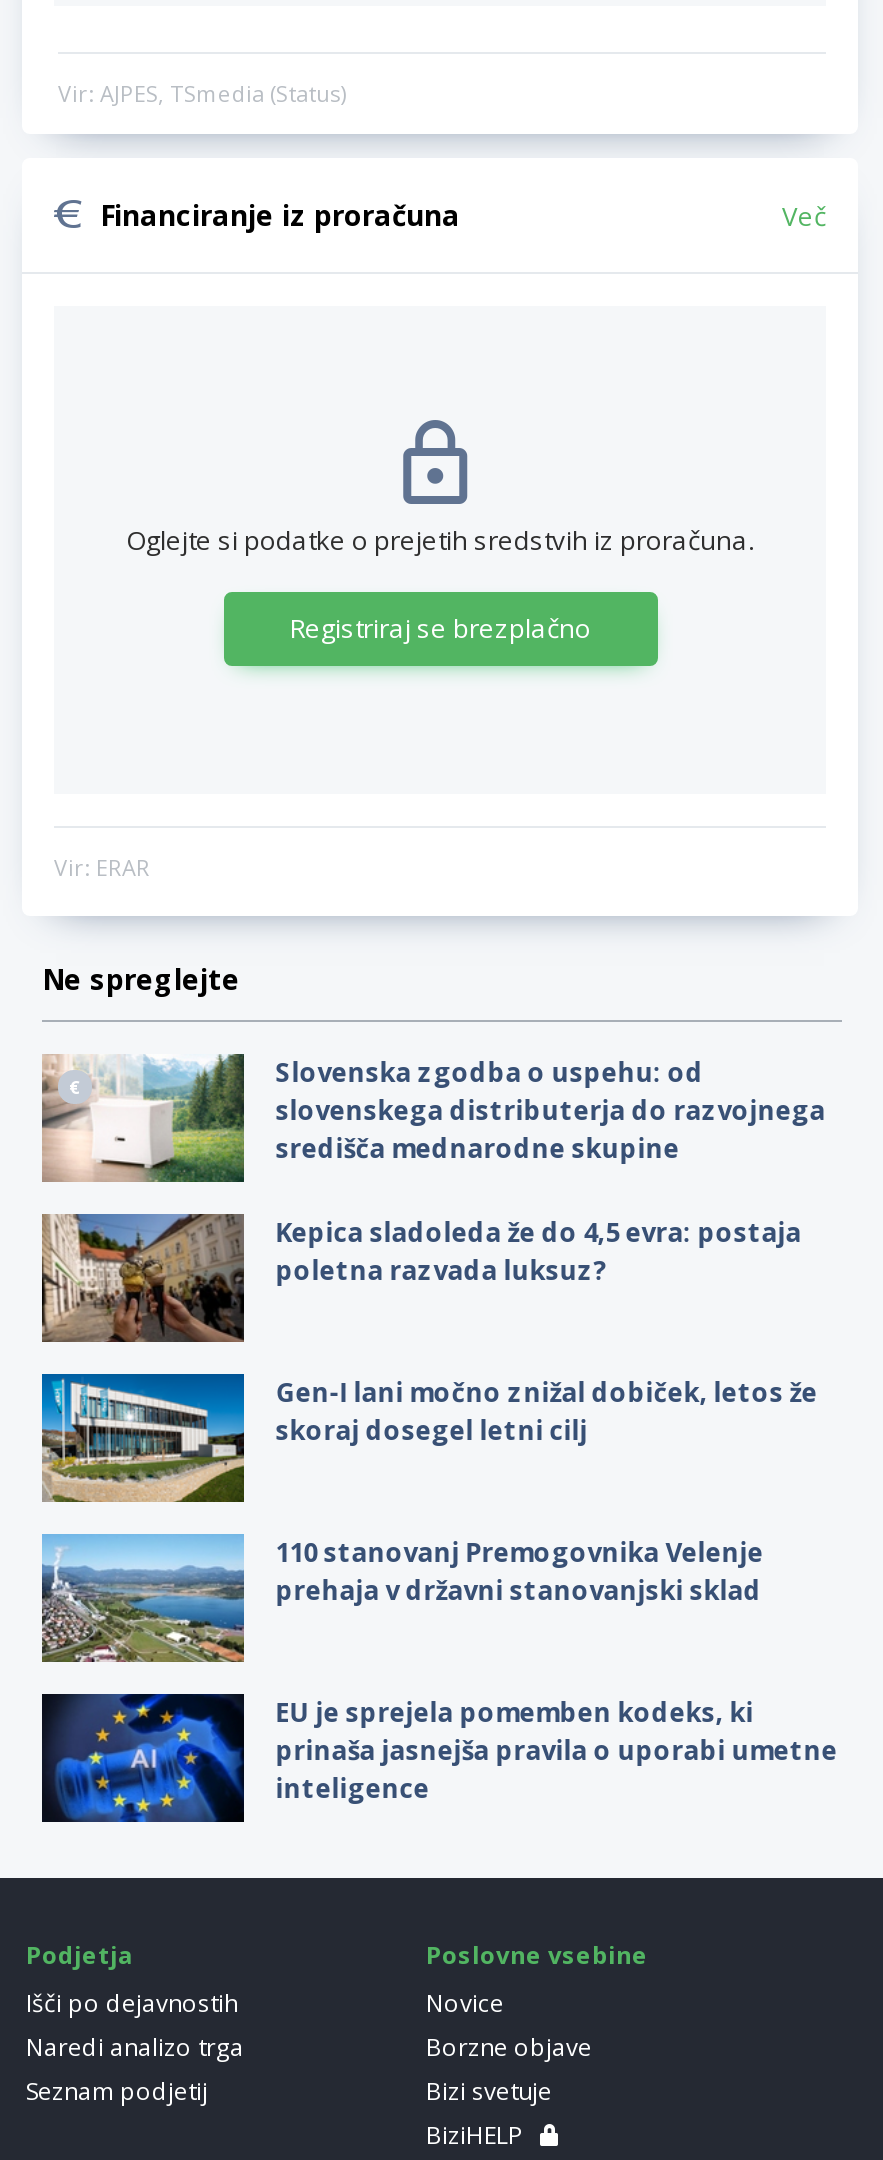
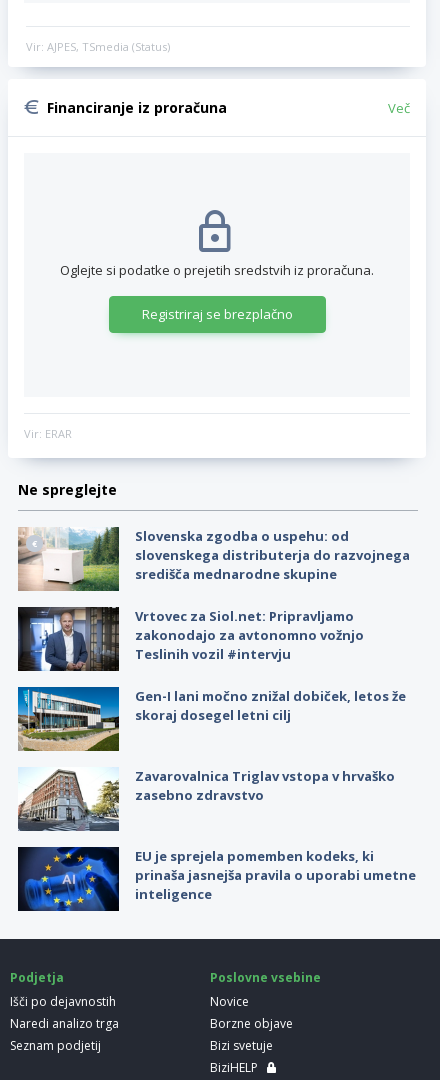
[40,1212,802,1344] [image] | Kepica sladoleda že do 4,5 evra: postaja | poletna razvada luksuz? -> [17,606,364,672] [image] | Vrtovec za Siol.net: Pripravljamo | zakonodajo za avtonomno vožnjo | Teslinih vozil #intervju
[40,1532,764,1664] [image] | 110 stanovanj Premogovnika Velenje | prehaja v državni stanovanjski sklad -> [18,766,395,832] [image] | Zavarovalnica Triglav vstopa v hrvaško | zasebno zdravstvo

